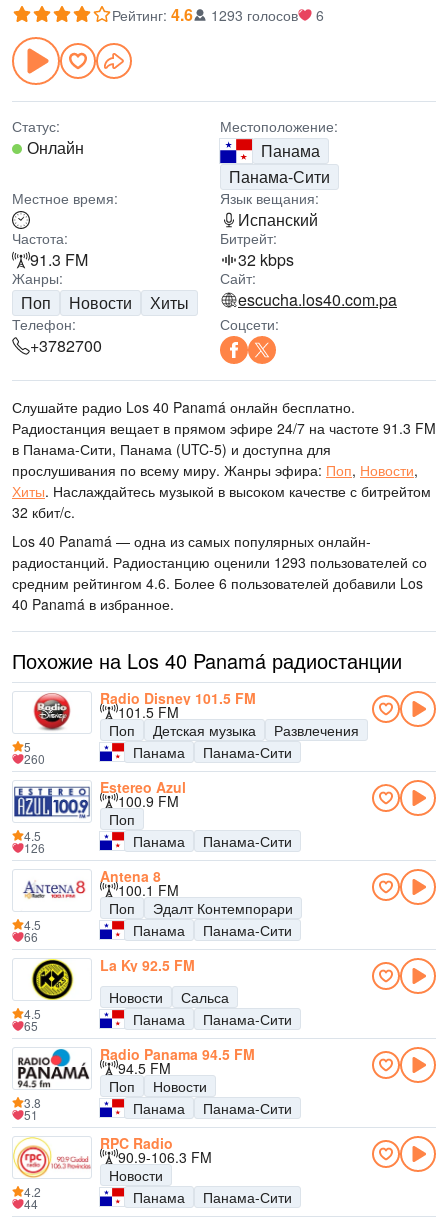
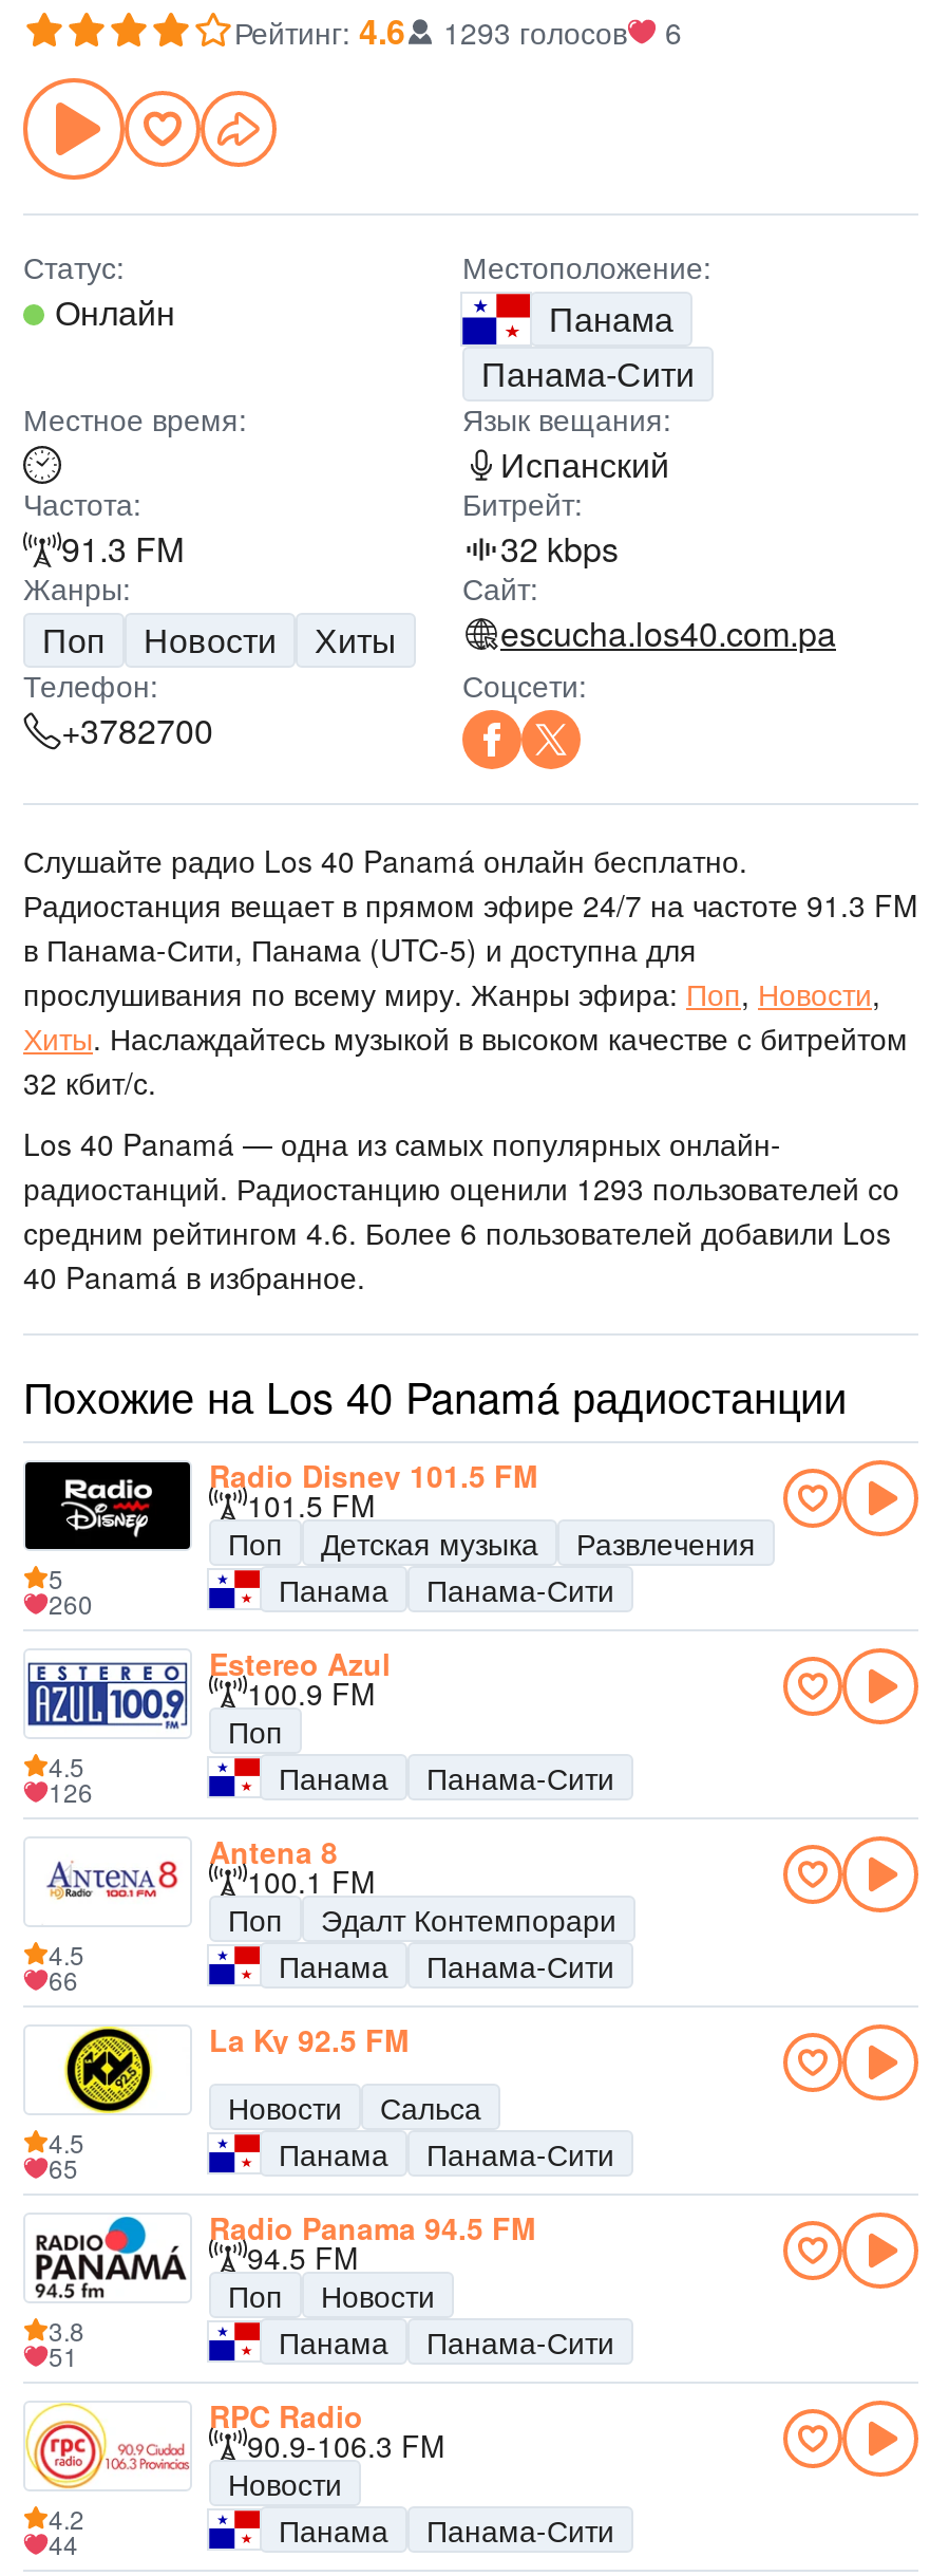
[13,692,91,733] [image] -> [23,1460,192,1551] [image]

